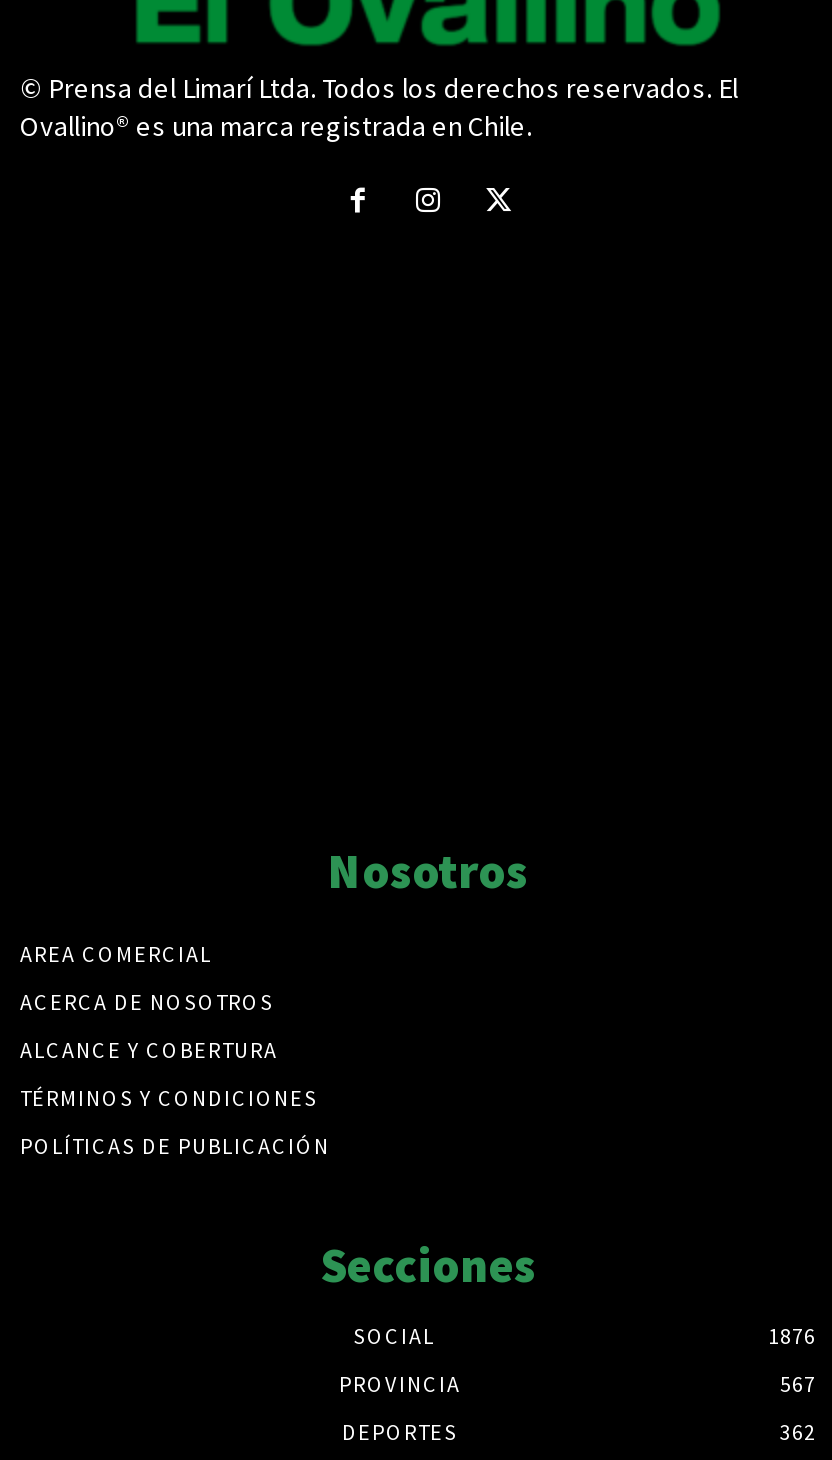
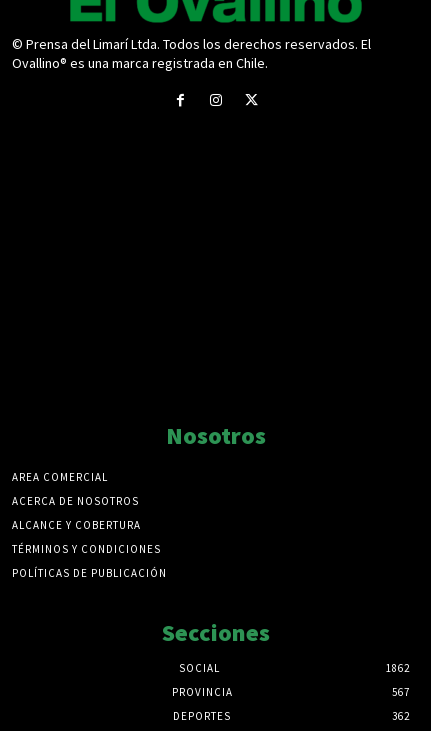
[768,1323,816,1351] 1876 -> [386,661,410,675] 1862

